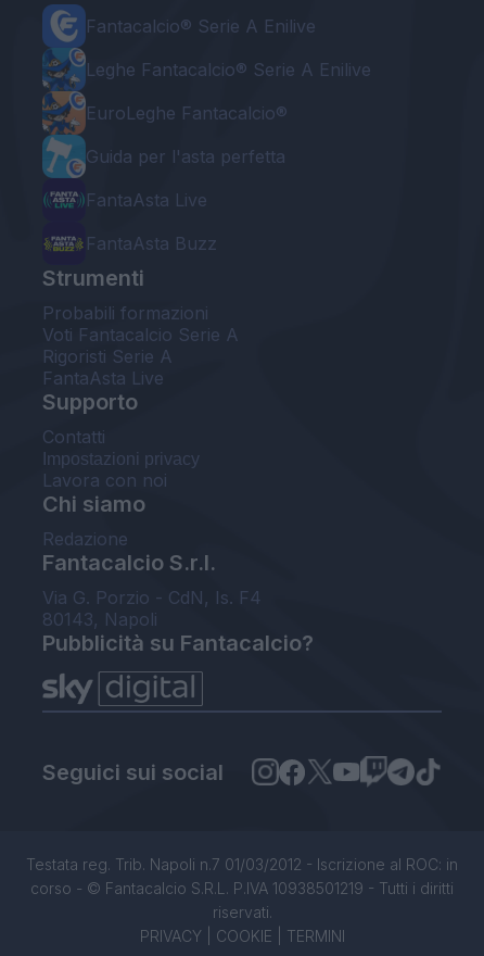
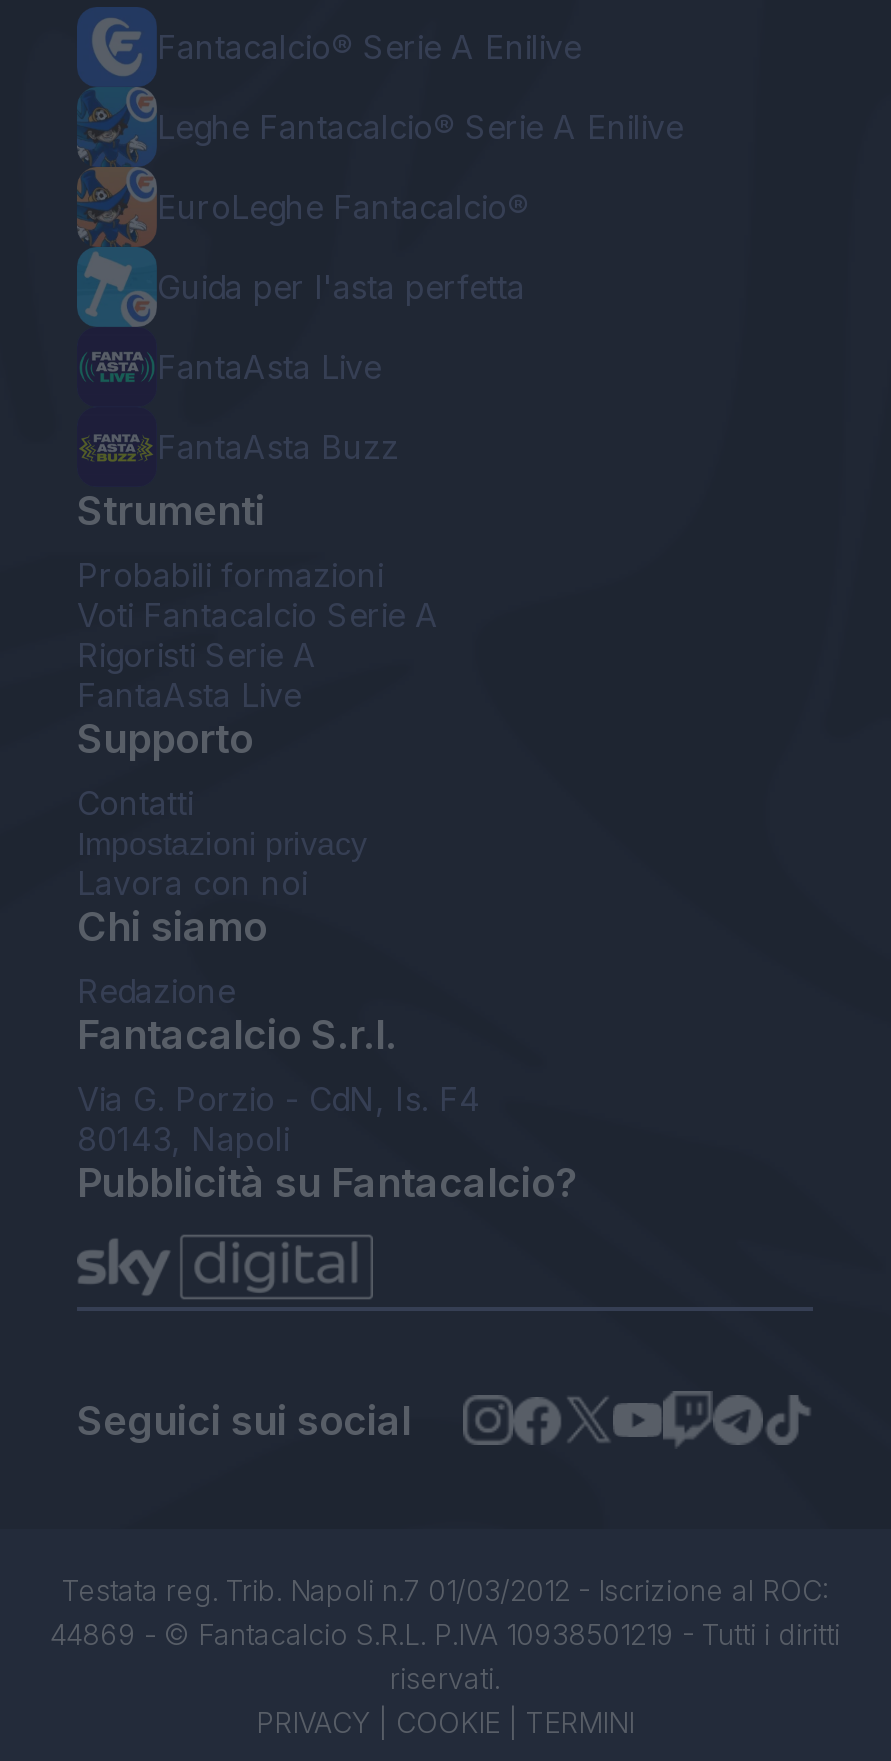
[26,855,458,897] Testata reg. Trib. Napoli n.7 01/03/2012 - Iscrizione al ROC: in | corso - © Fantacalcio S.R.L. P.IVA 10938501219 - Tutti i diritti -> [50,1573,840,1651] Testata reg. Trib. Napoli n.7 01/03/2012 - Iscrizione al ROC: | 44869 - © Fantacalcio S.R.L. P.IVA 10938501219 - Tutti i diritti

